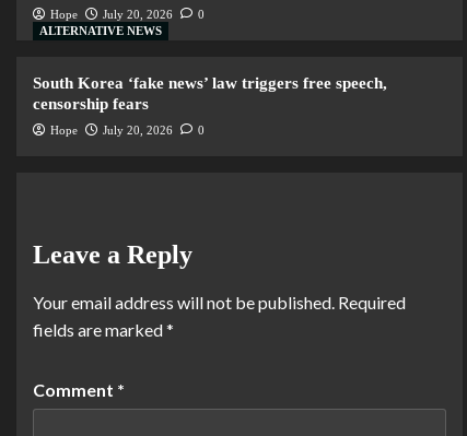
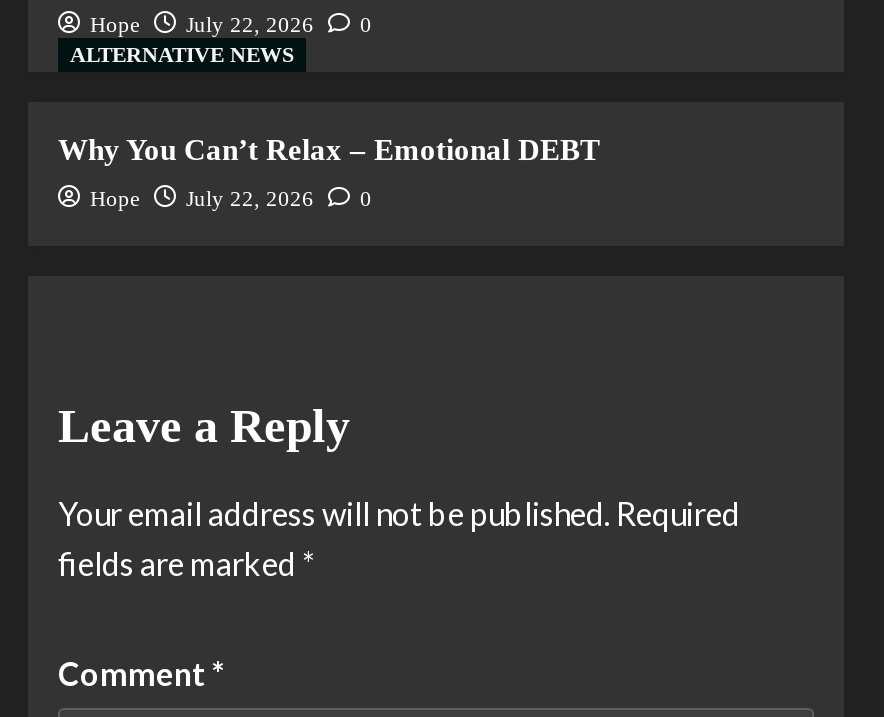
[50,7,205,20] Hope July 20, 2026 0 -> [90,12,372,36] Hope July 22, 2026 0
[33,74,387,112] South Korea ‘fake news’ law triggers free speech, | censorship fears -> [58,134,600,166] Why You Can’t Relax – Emotional DEBT
[50,123,205,136] Hope July 20, 2026 0 -> [90,186,372,210] Hope July 22, 2026 0

